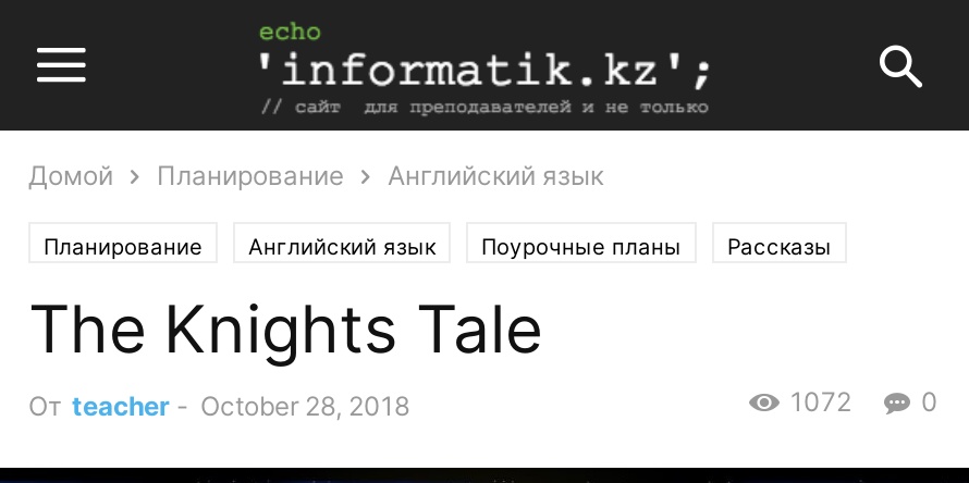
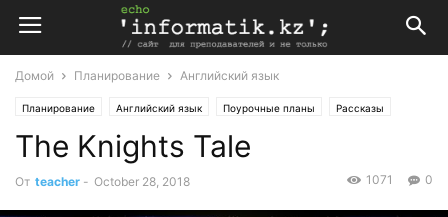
[790,385,851,418] 1072 -> [366,172,393,187] 1071

